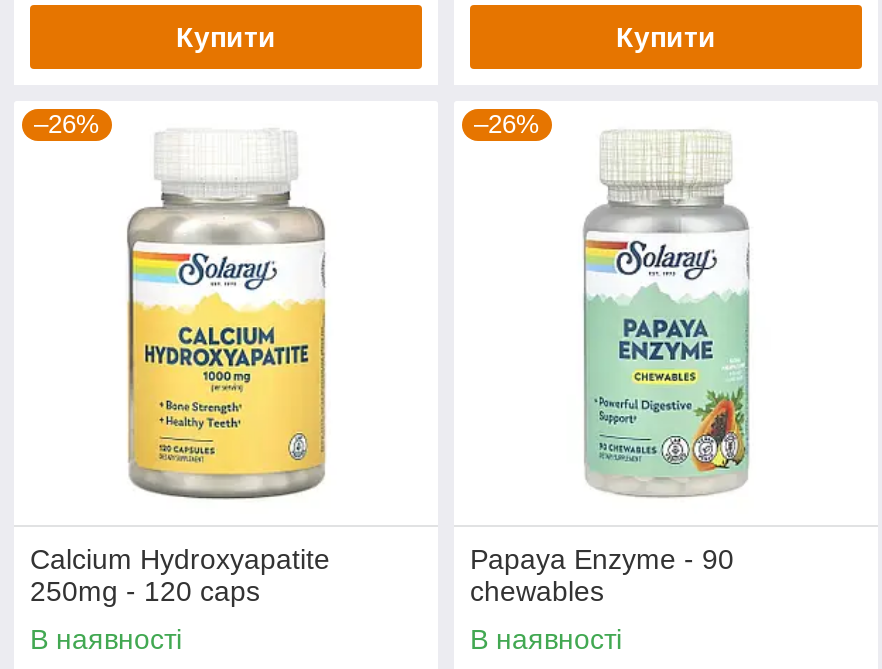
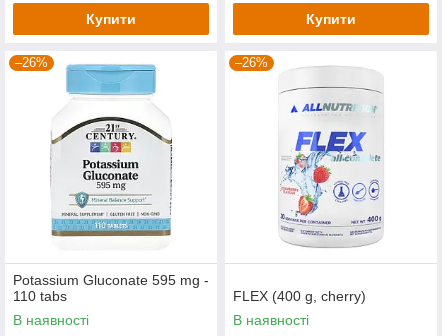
[30,129,348,607] [image] | Calcium Hydroxyapatite | 250mg - 120 caps -> [13,64,209,304] [image] | Potassium Gluconate 595 mg - | 110 tabs
[564,151,768,483] [image] -> [279,86,383,244] [image]
[470,543,734,607] Papaya Enzyme - 90 | chewables -> [233,288,366,304] FLEX (400 g, cherry)

